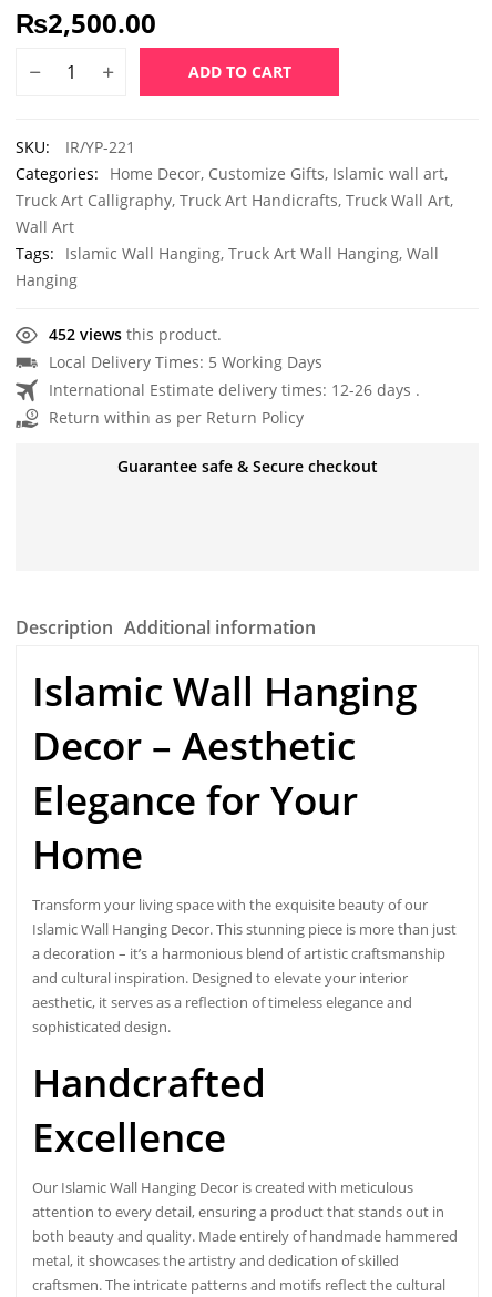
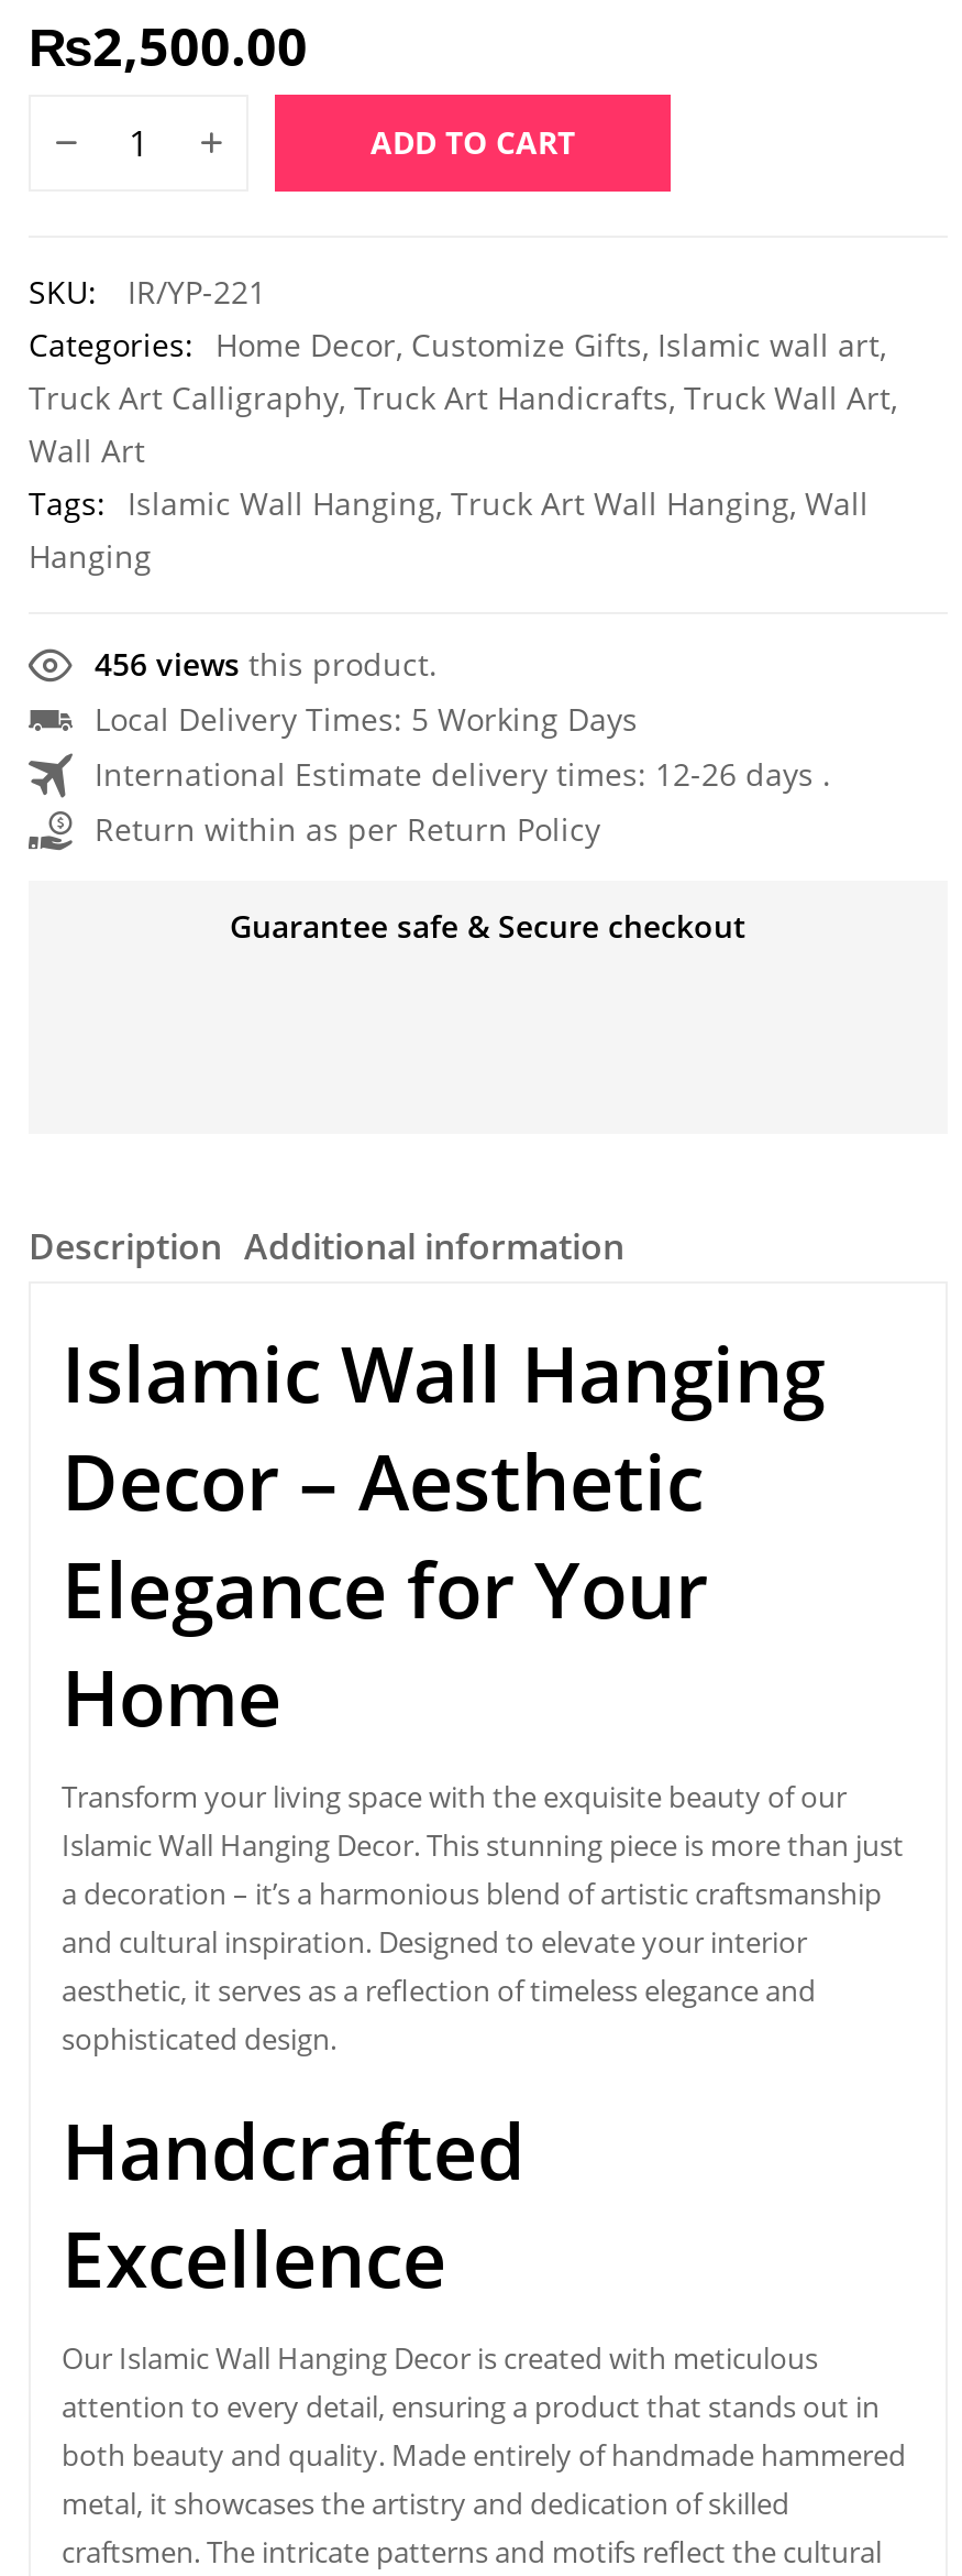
[49,324,222,345] 452 views this product. -> [95,643,438,685] 456 views this product.

